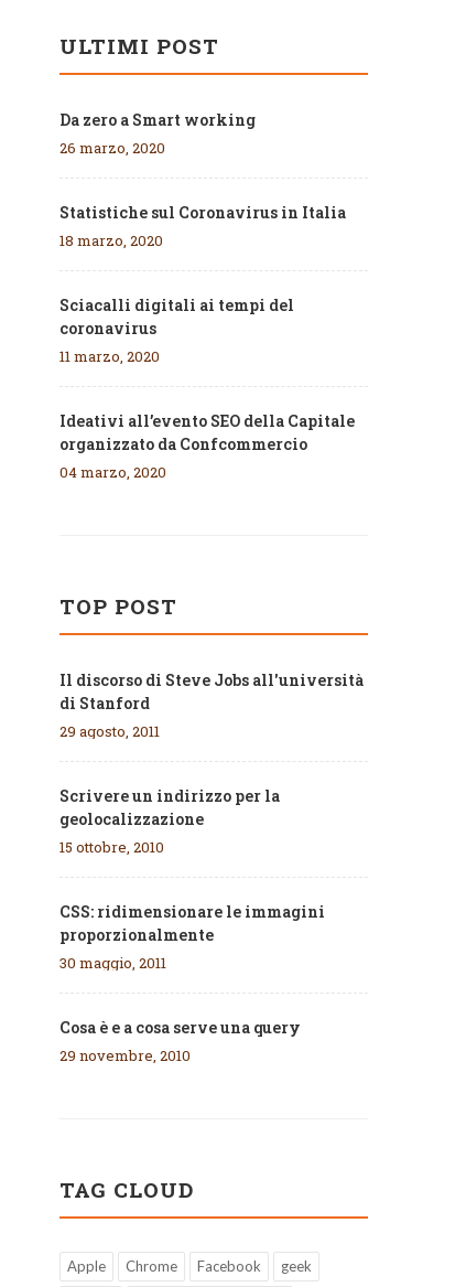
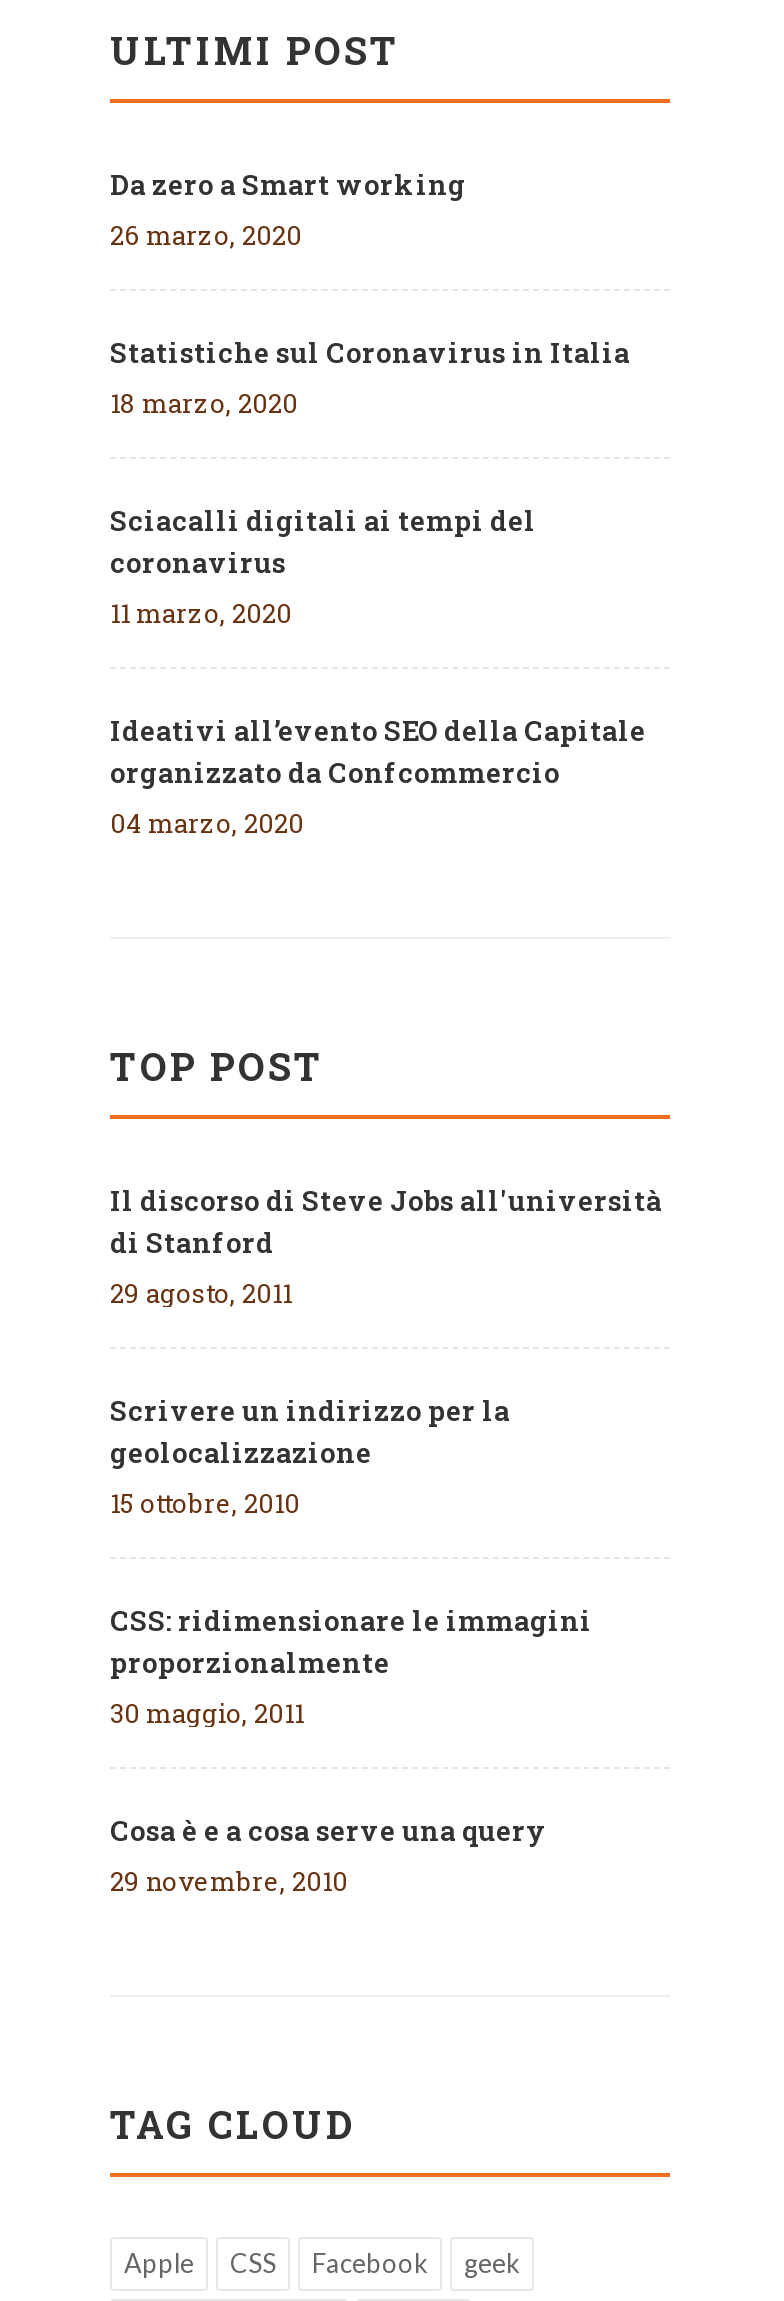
[126,1257,177,1275] Chrome -> [230,2247,276,2279] CSS

